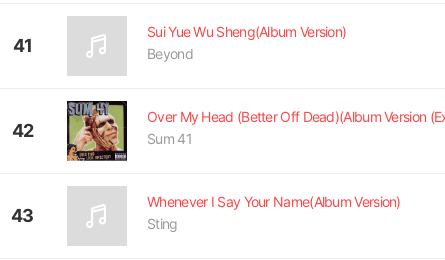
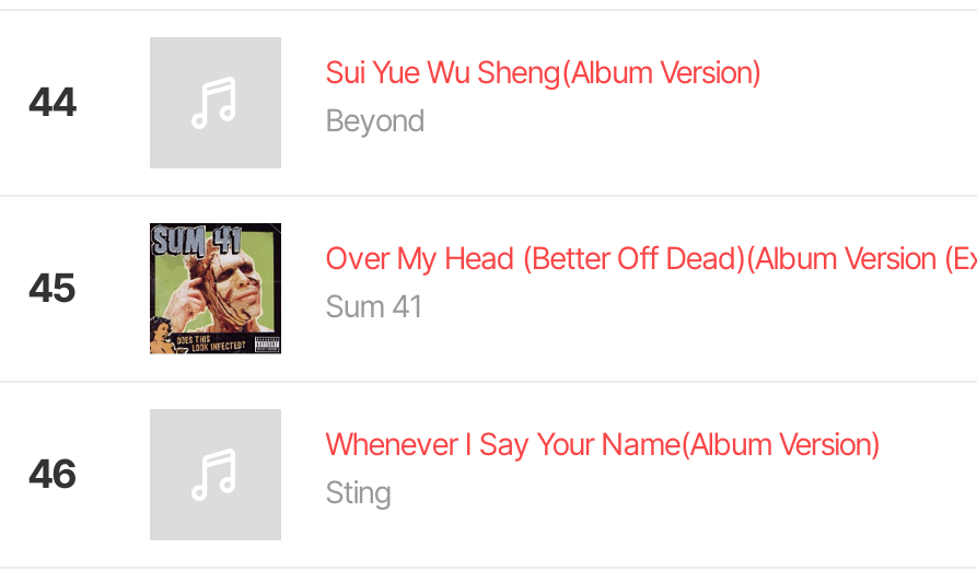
[12,35,31,56] 41 -> [27,79,75,125] 44
[11,120,32,141] 42 -> [27,265,75,311] 45
[11,205,33,226] 43 -> [27,451,75,497] 46

